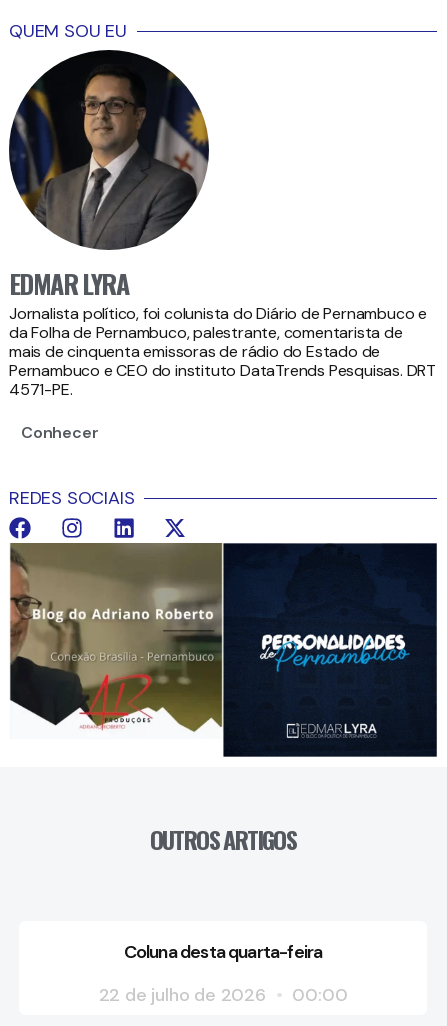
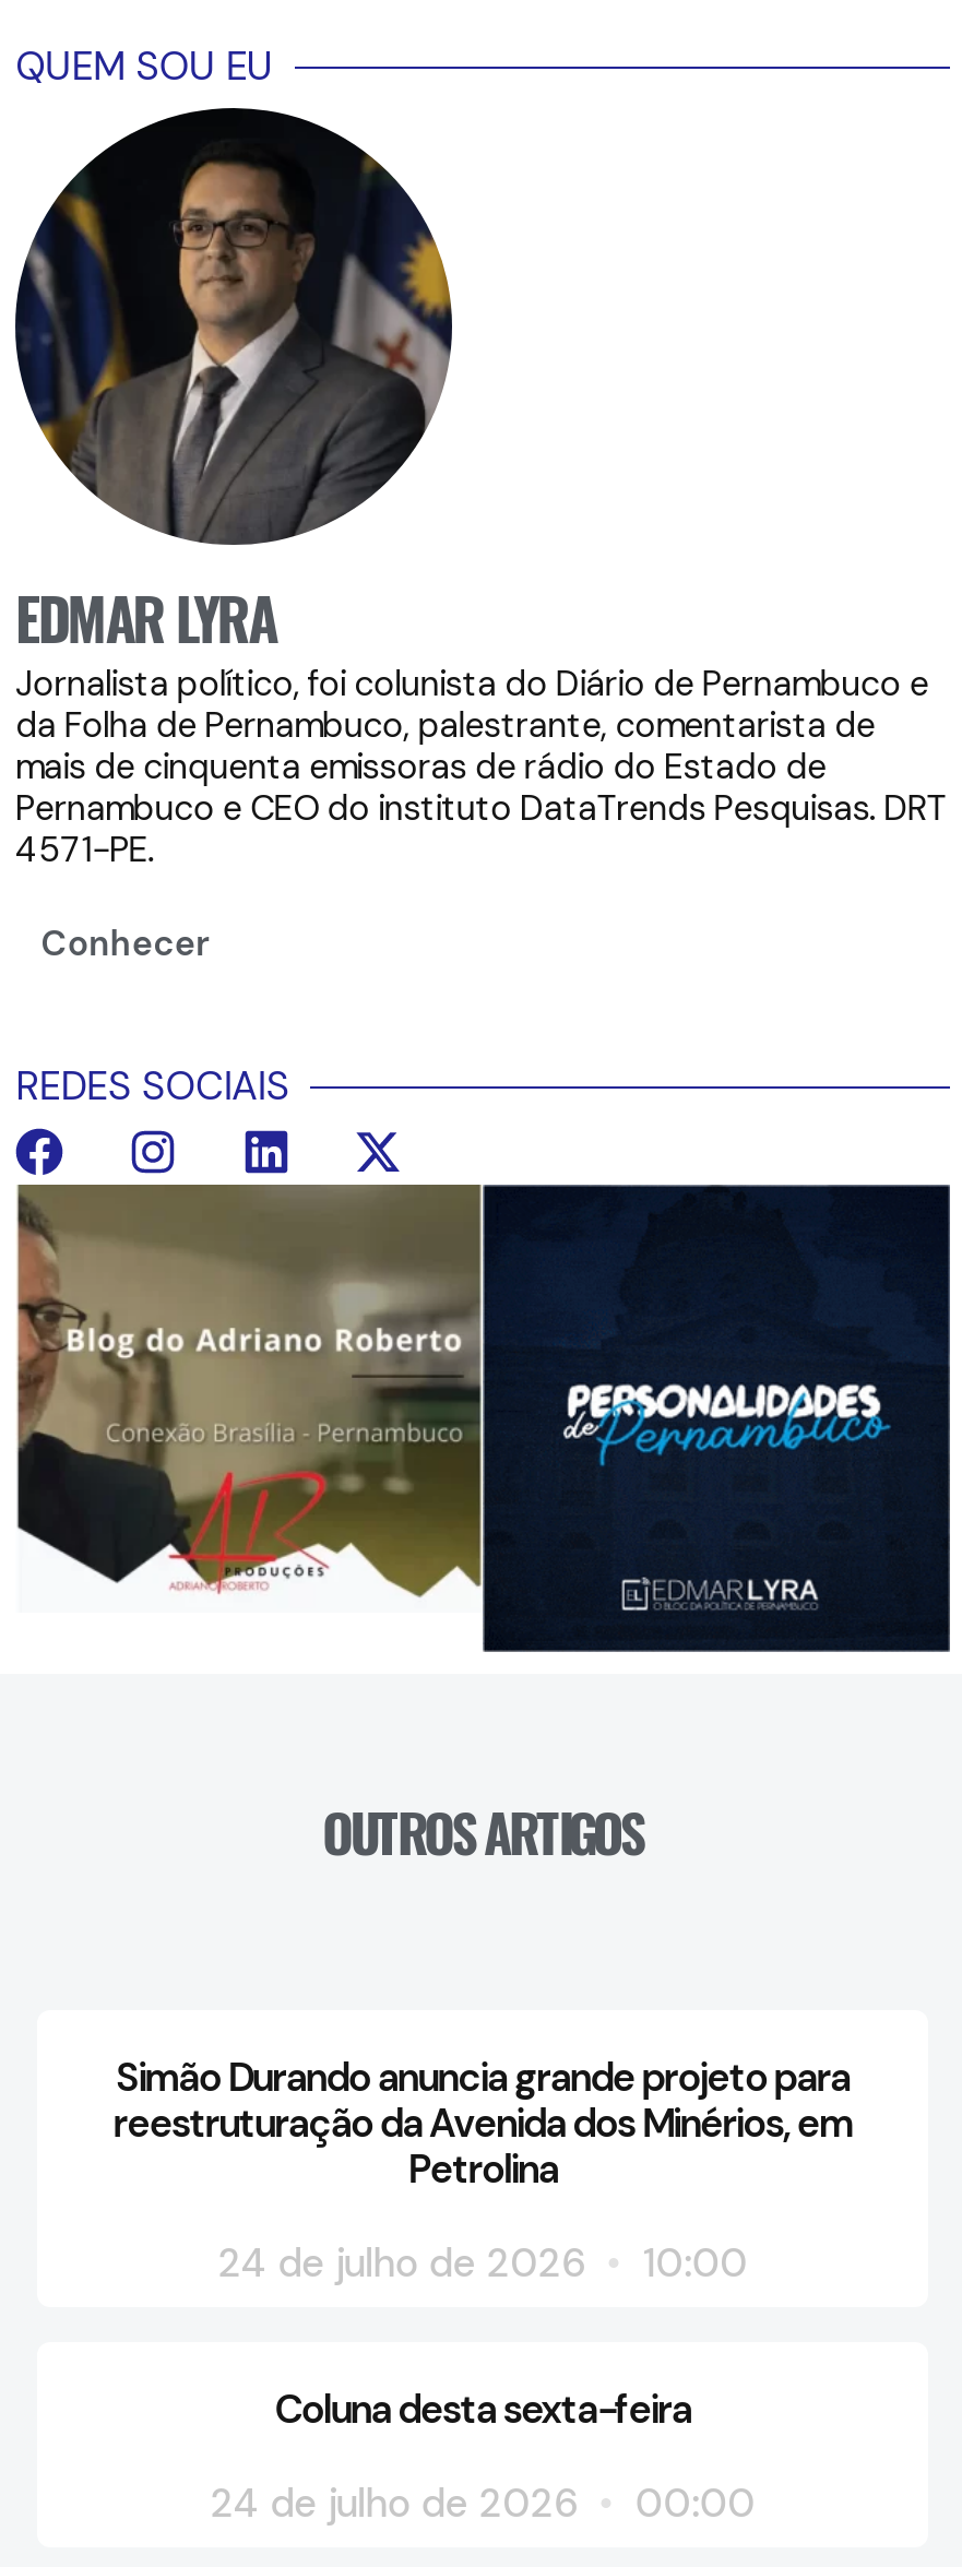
[99,940,322,1007] Coluna desta quarta-feira | 22 de julho de 2026 -> [113,2051,852,2529] Simão Durando anuncia grande projeto para | reestruturação da Avenida dos Minérios, em | Petrolina | 24 de julho de 2026 | 10:00 | Coluna desta sexta-feira | 24 de julho de 2026

